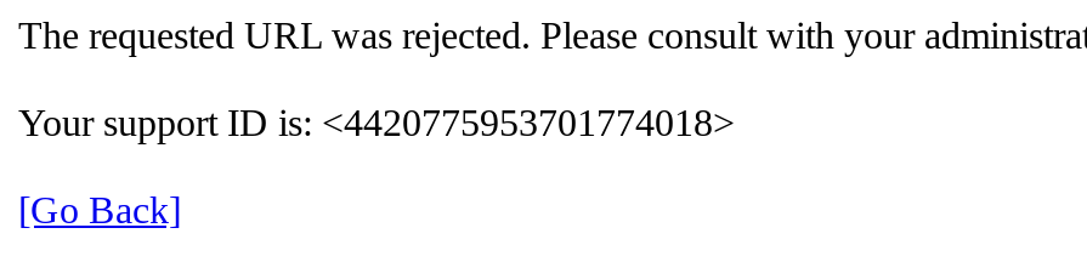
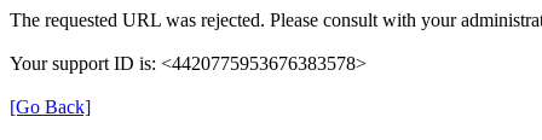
[18,102,735,143] Your support ID is: <4420775953701774018> -> [10,53,367,74] Your support ID is: <4420775953676383578>

